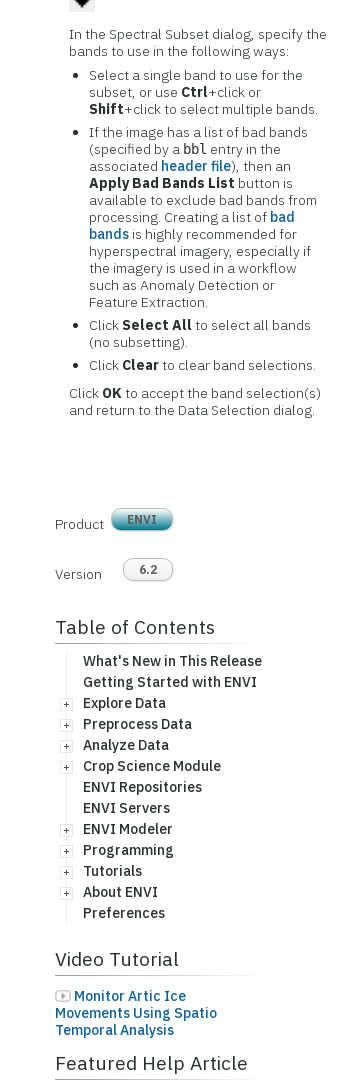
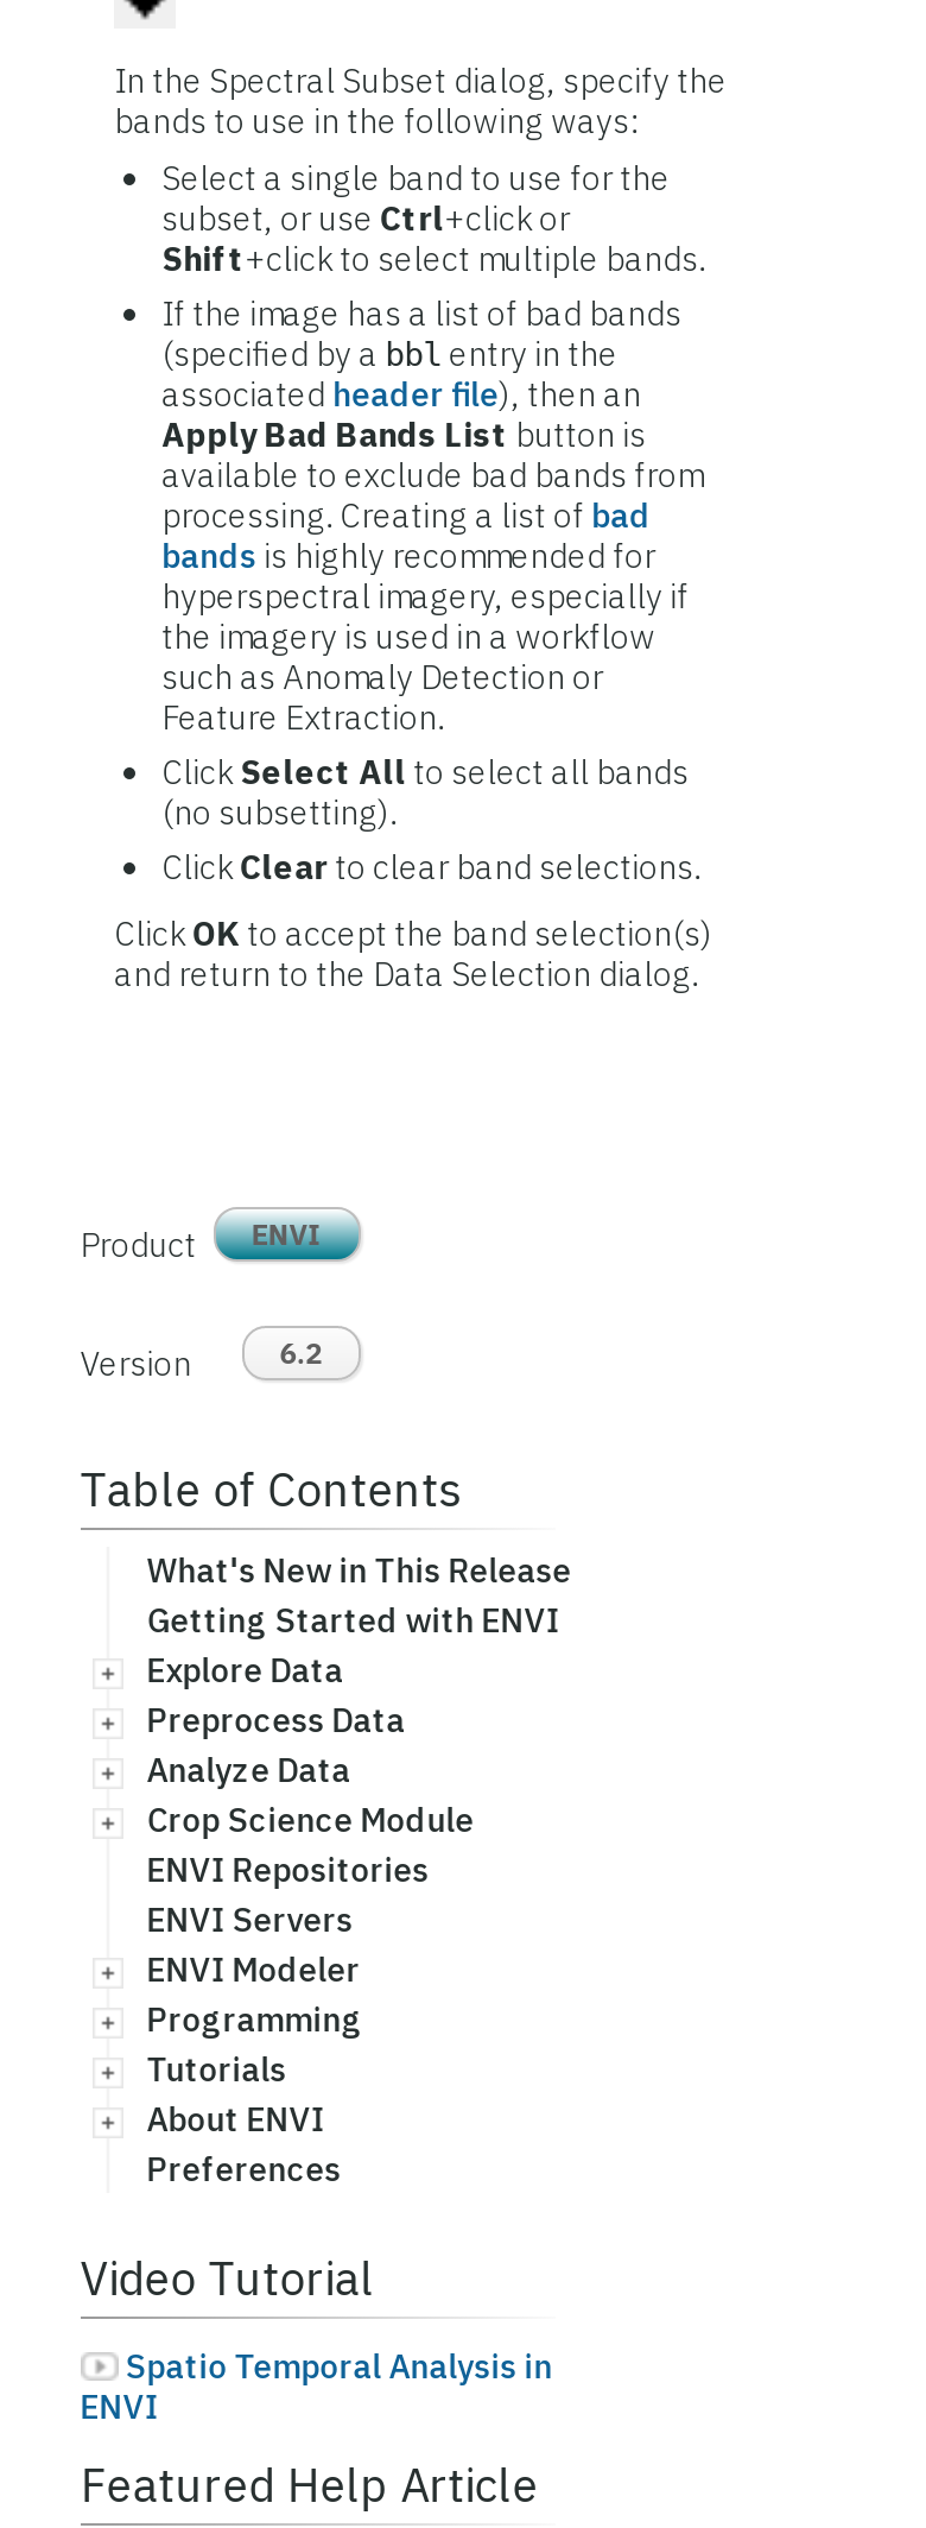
[55,987,217,1039] Monitor Artic Ice | Movements Using Spatio | Temporal Analysis -> [80,2344,553,2427] Spatio Temporal Analysis in | ENVI

